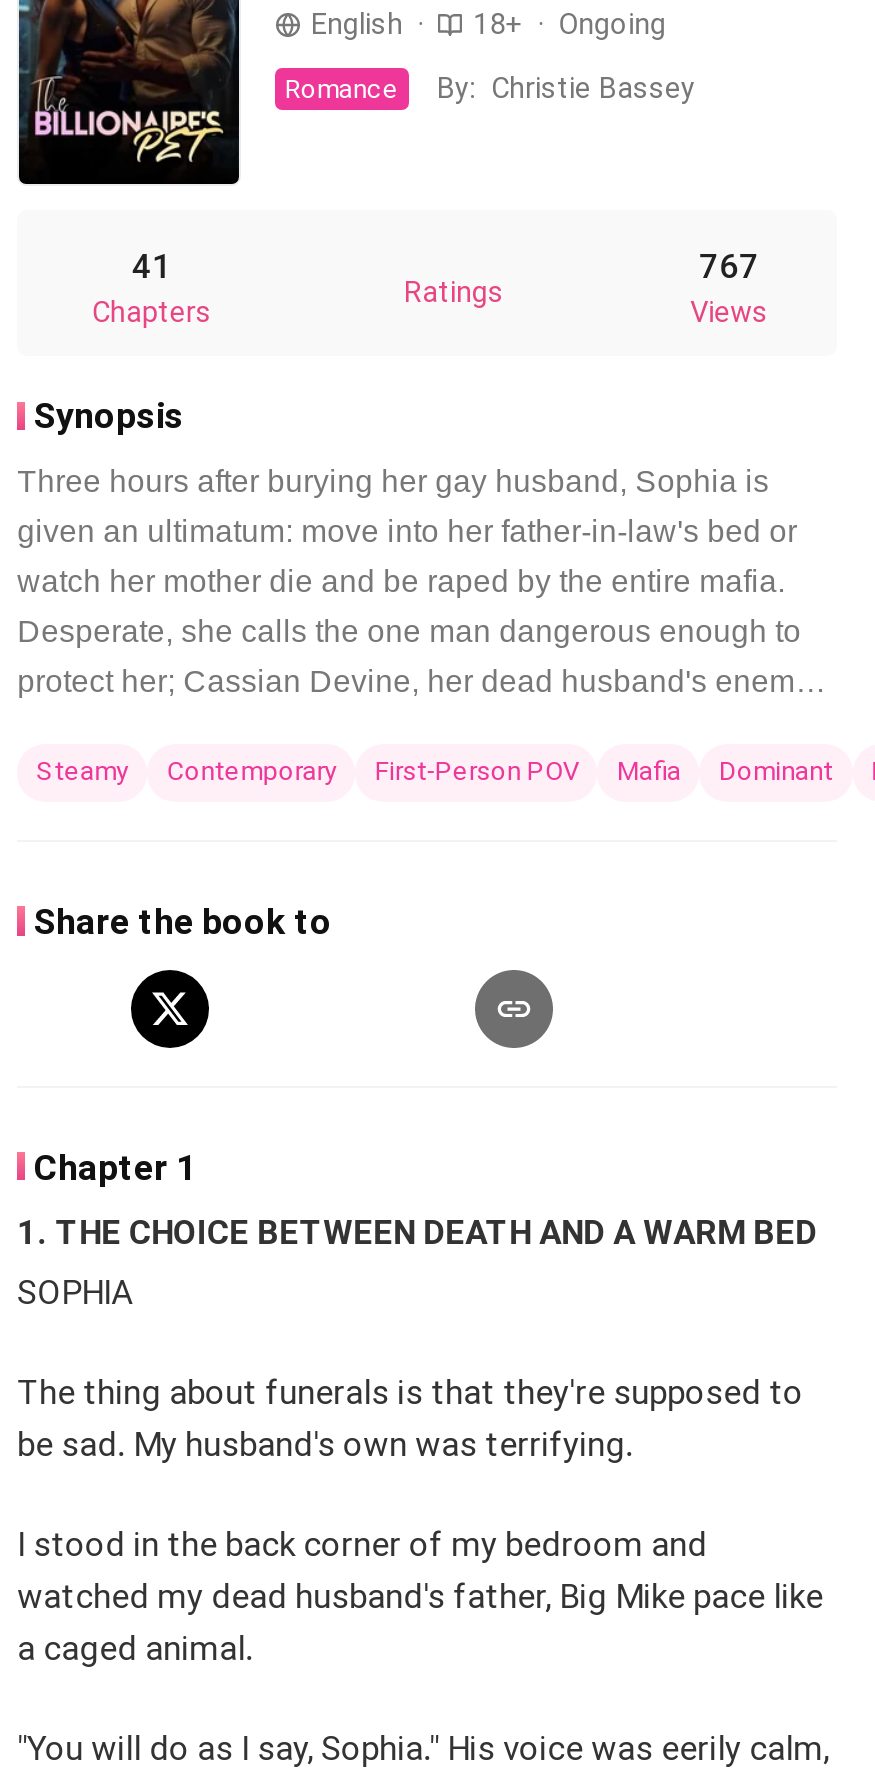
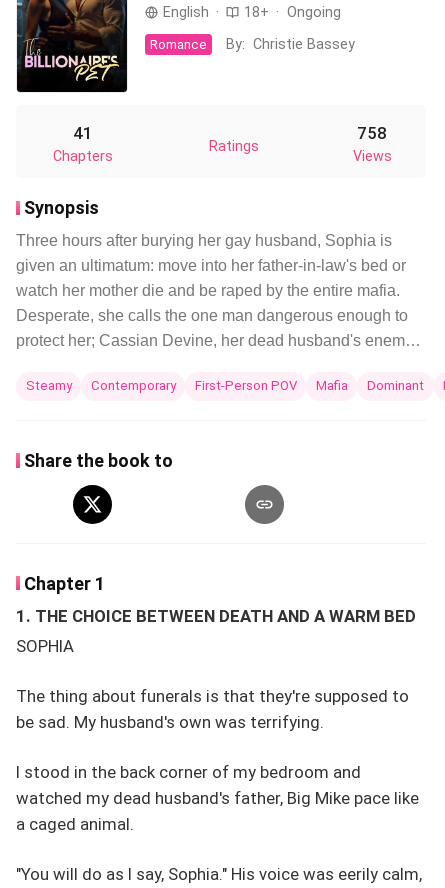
[699,246,759,286] 767 -> [357,123,387,143] 758

